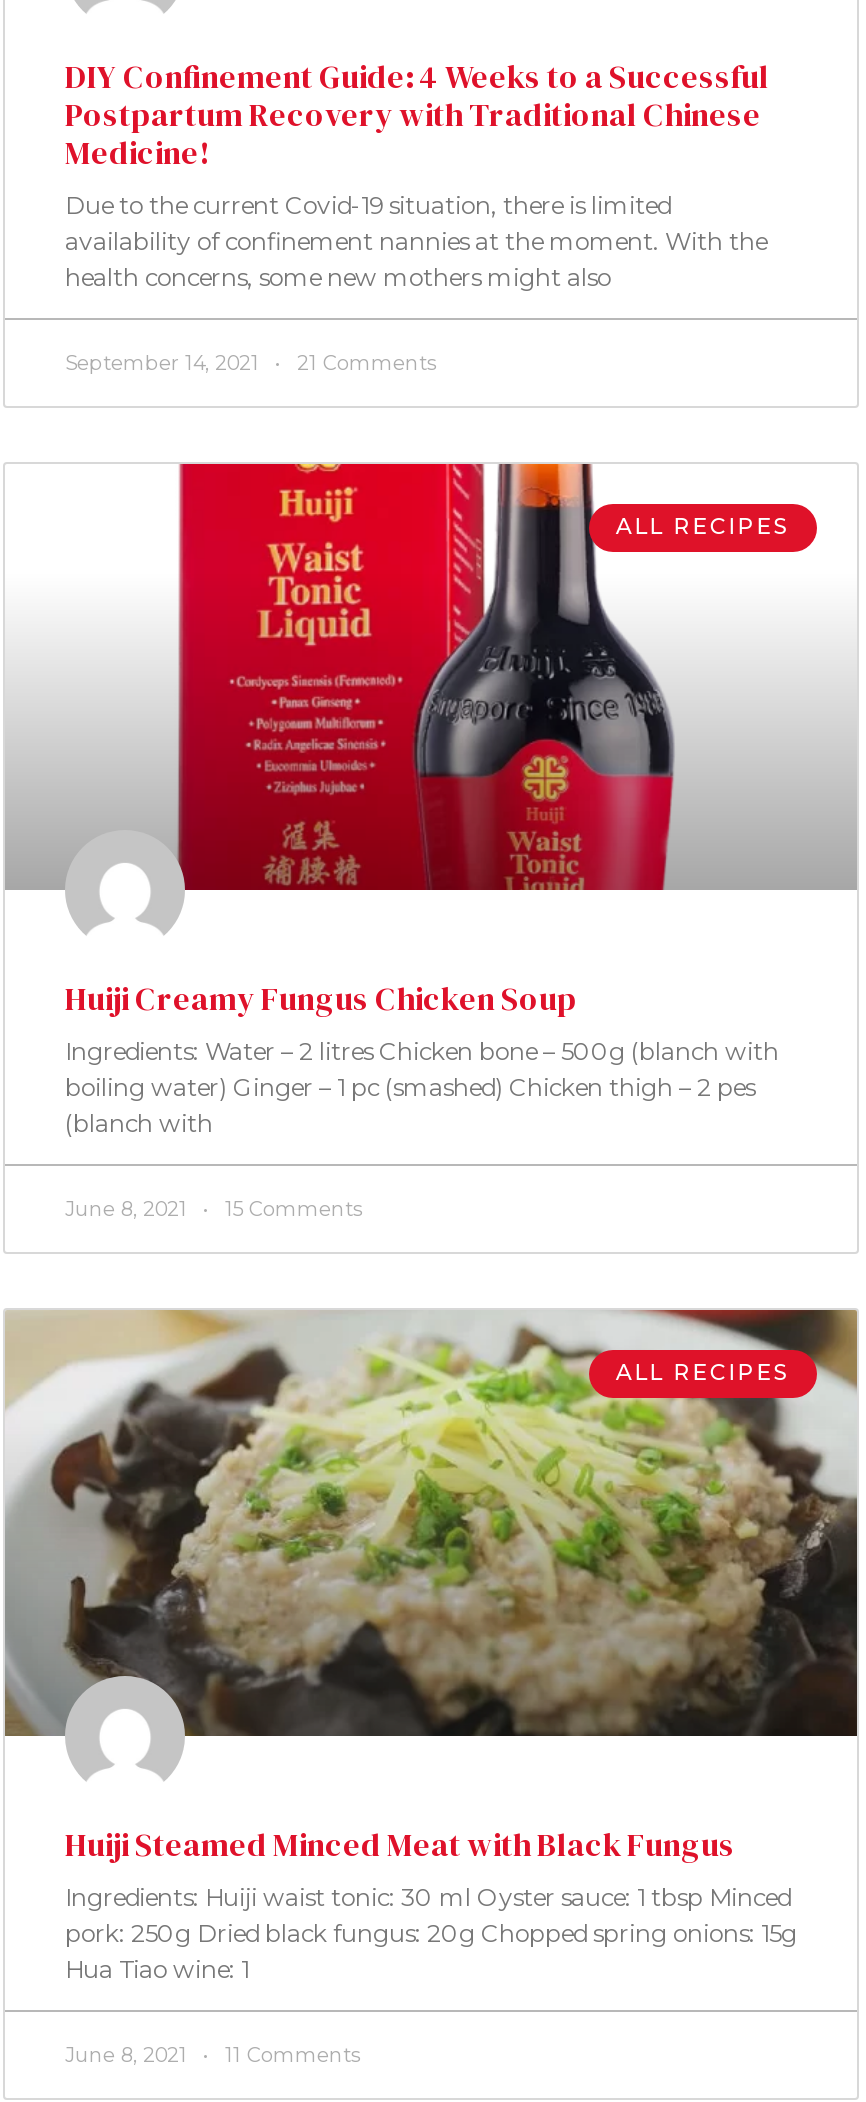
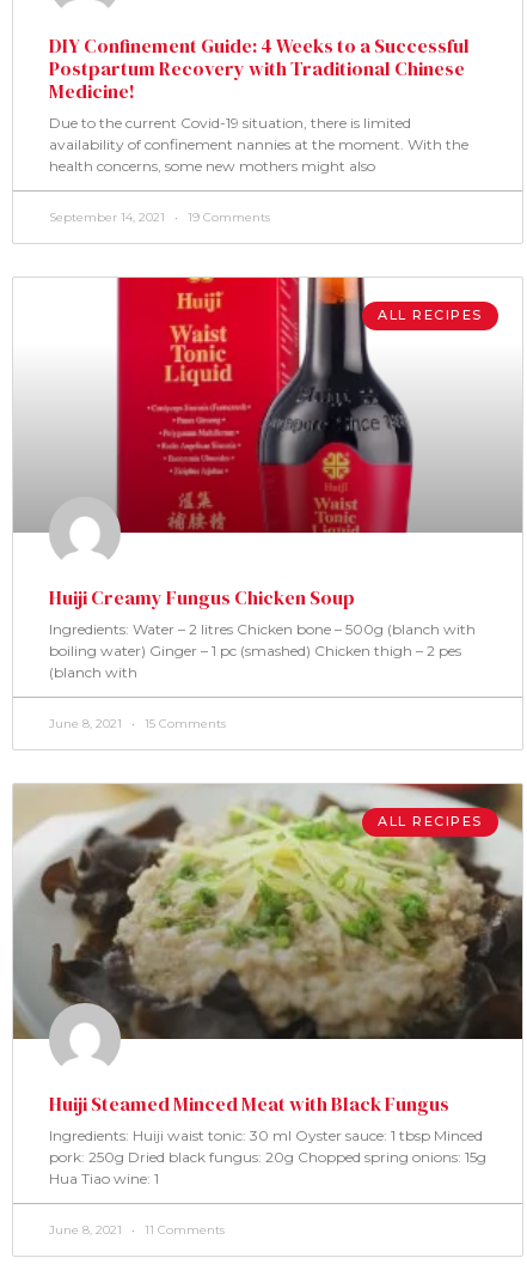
[65,350,435,376] September 14, 2021 21 Comments -> [49,209,270,225] September 14, 2021 19 Comments

